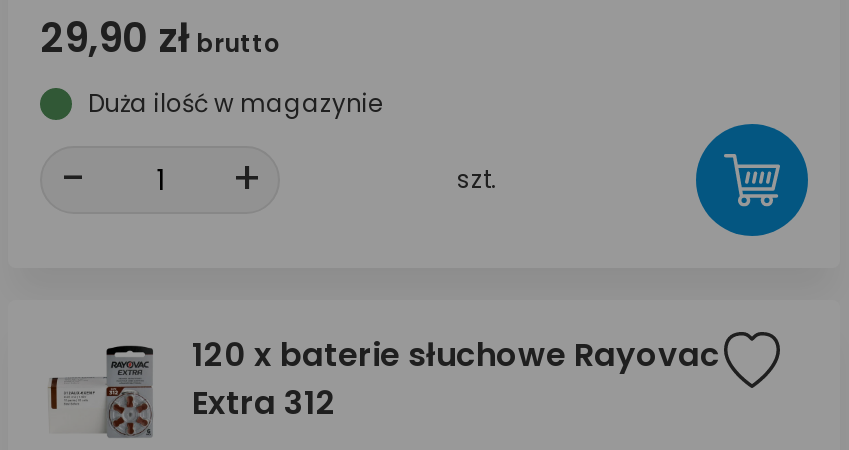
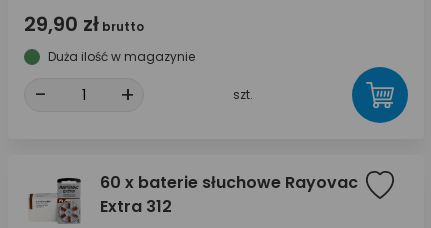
[192,332,720,378] 120 x baterie słuchowe Rayovac -> [100,171,358,194] 60 x baterie słuchowe Rayovac

